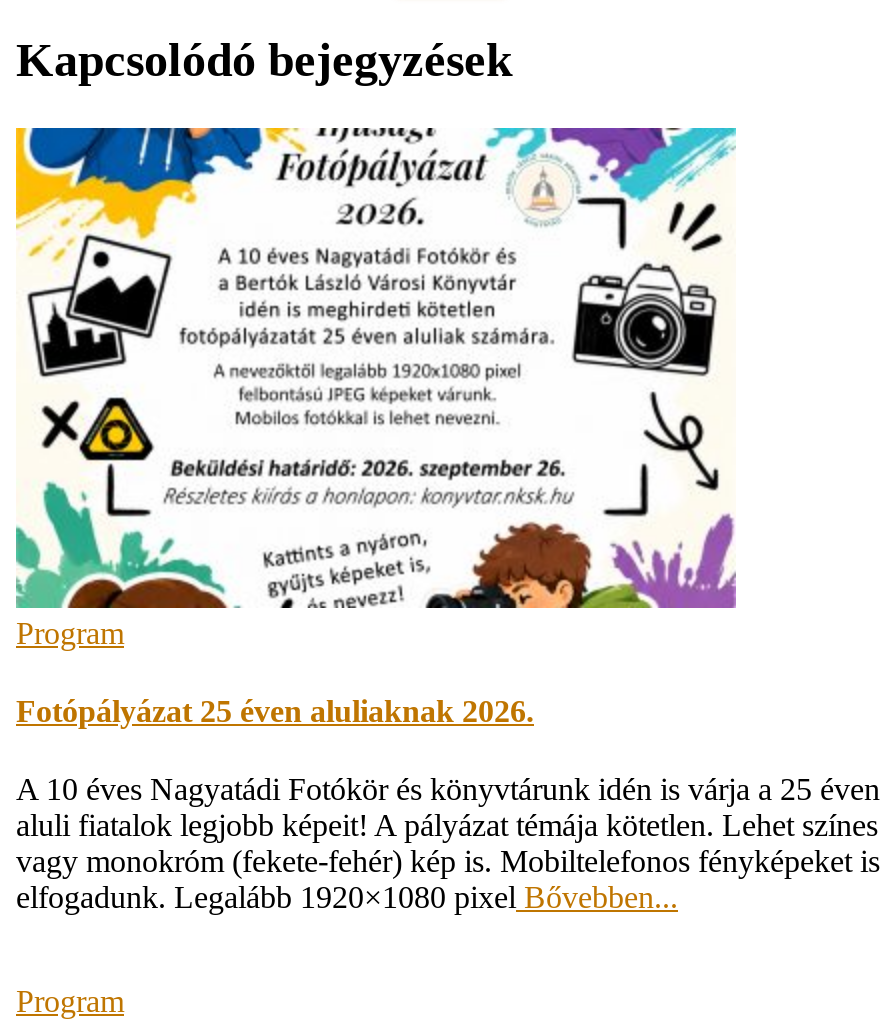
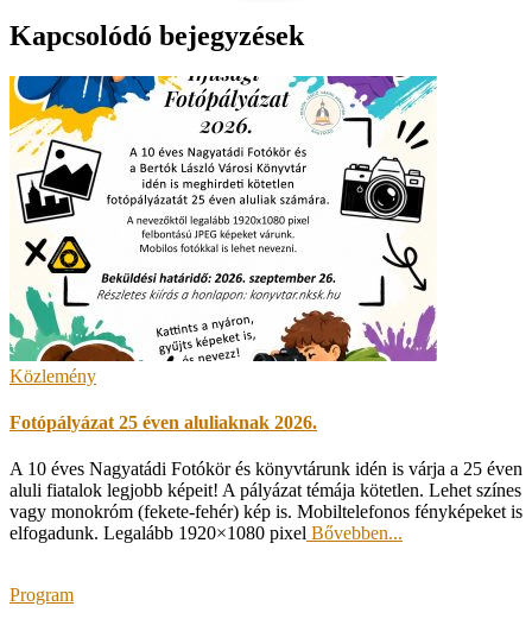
[16,616,124,650] Program -> [9,366,96,386] Közlemény

